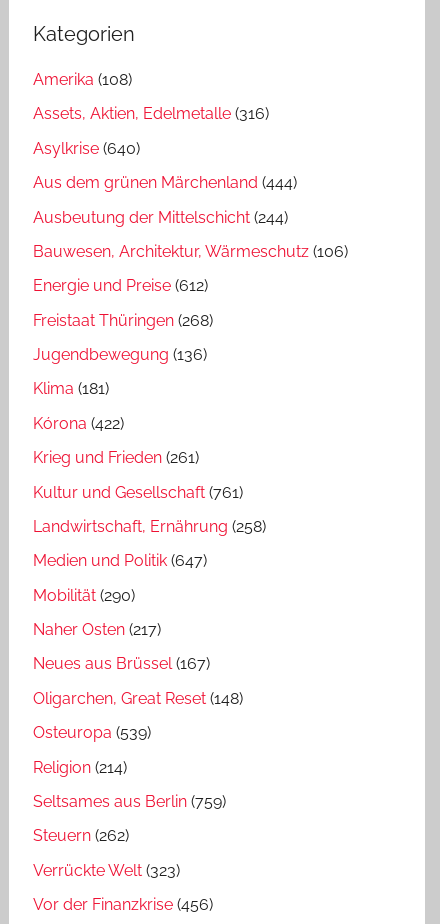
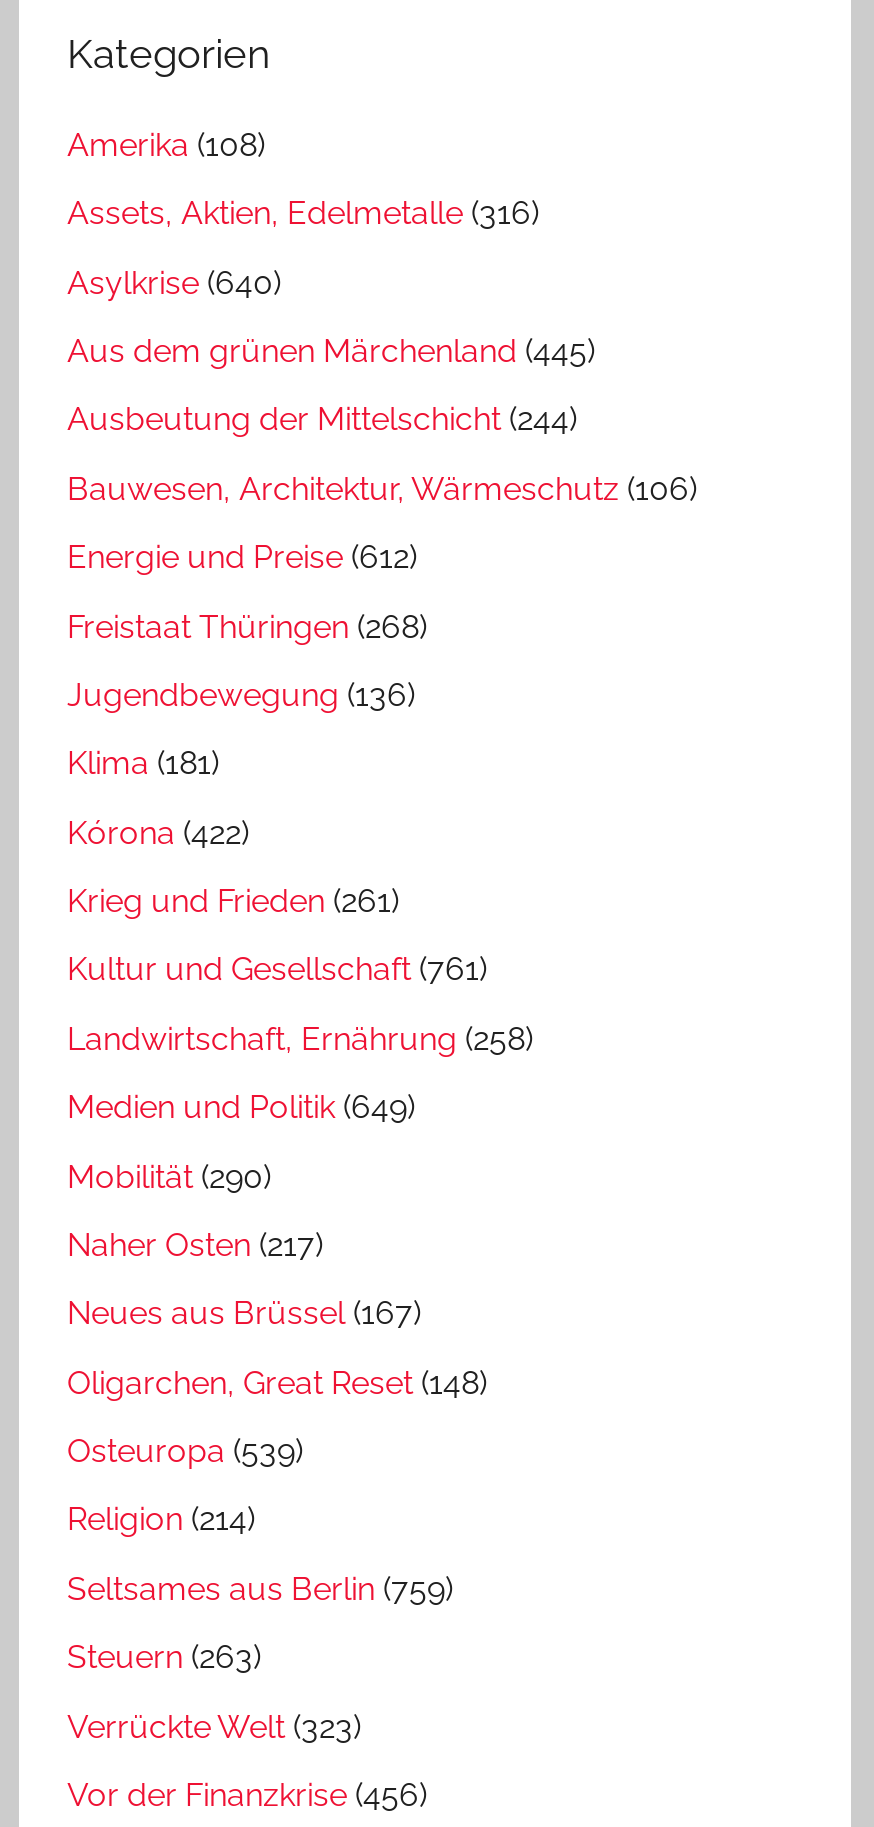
[33,173,297,192] Aus dem grünen Märchenland (444) -> [67,332,595,370] Aus dem grünen Märchenland (445)
[33,551,207,570] Medien und Politik (647) -> [67,1088,415,1126] Medien und Politik (649)
[33,826,129,845] Steuern (262) -> [67,1638,261,1676] Steuern (263)

